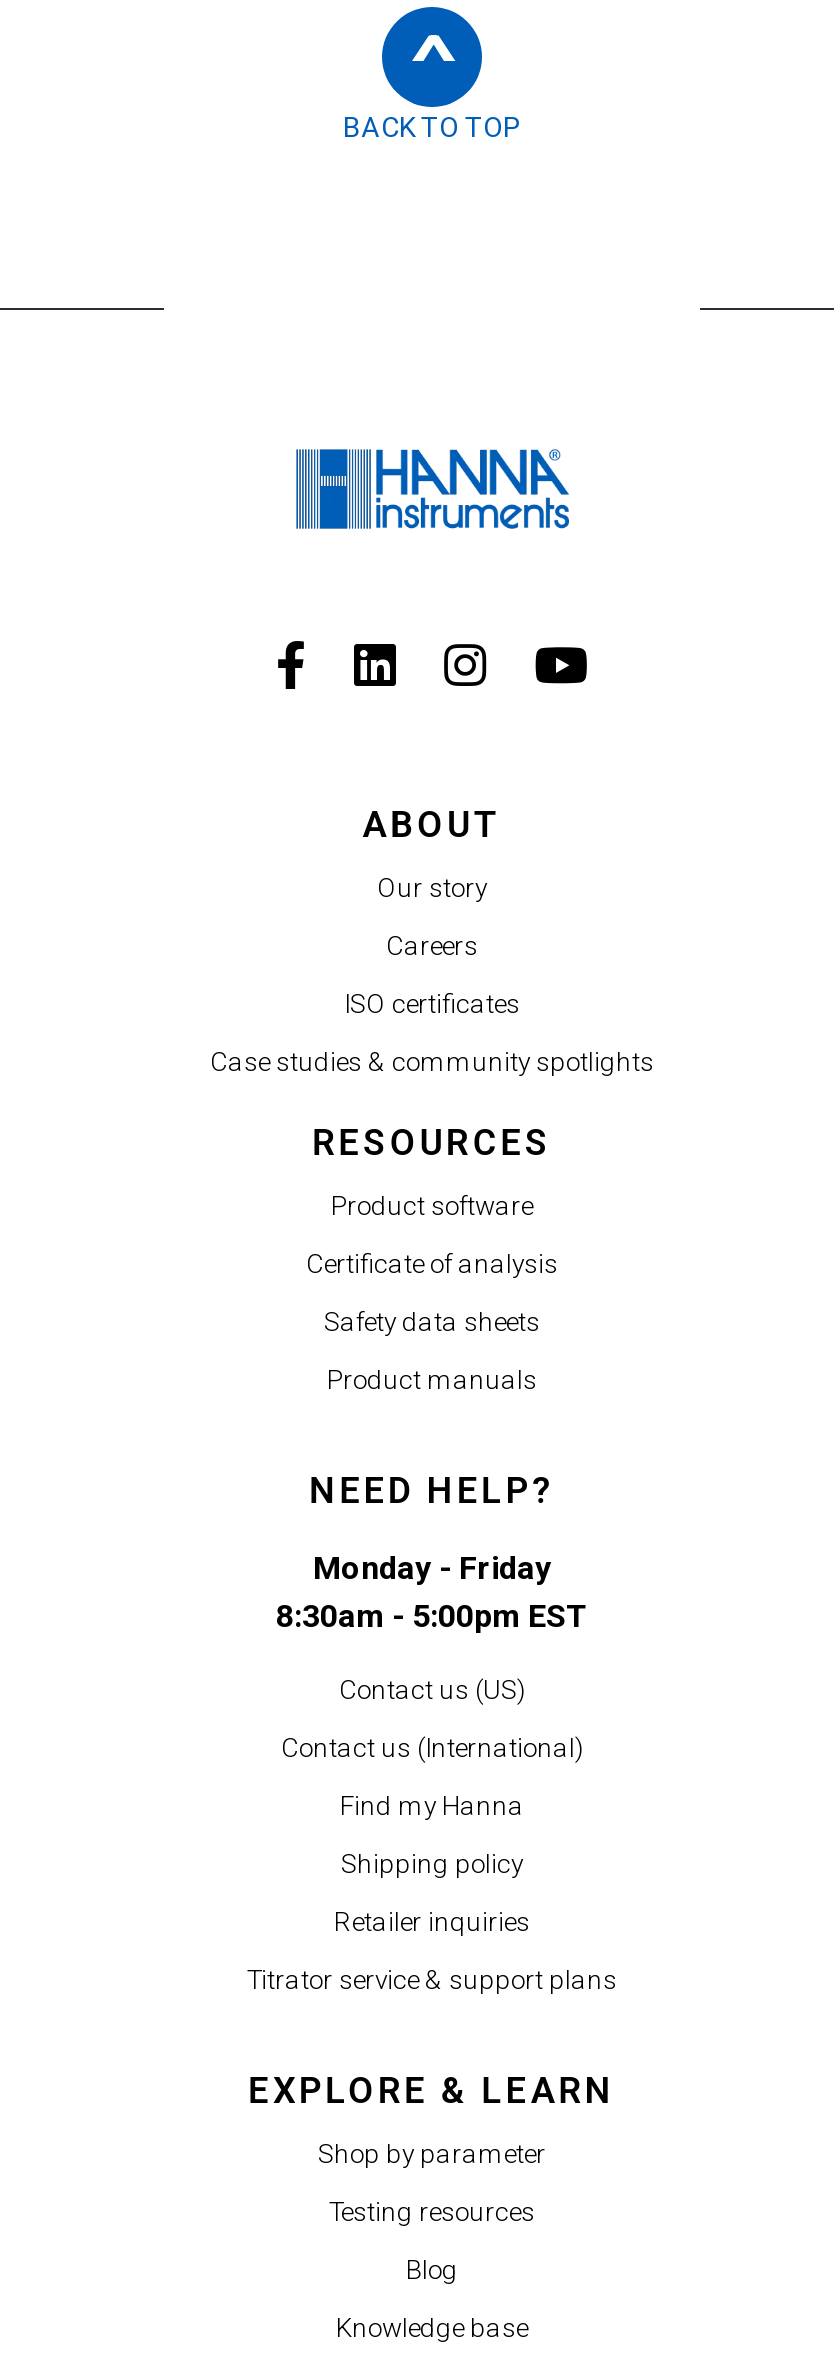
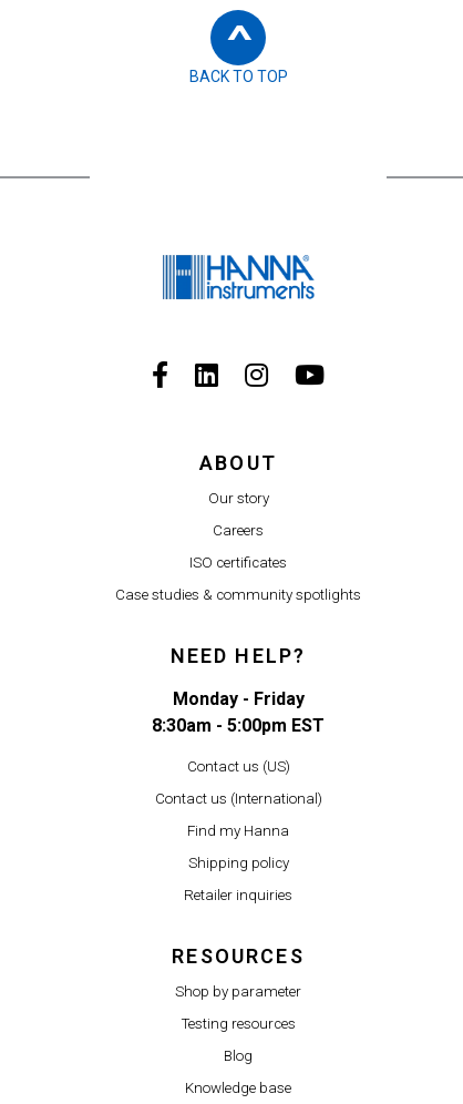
[306,1120,558,1394] RESOURCES | Product software | Certificate of analysis | Safety data sheets | Product manuals -> none
[247,1964,617,2110] Titrator service & support plans | EXPLORE & LEARN -> [172,944,304,967] RESOURCES

